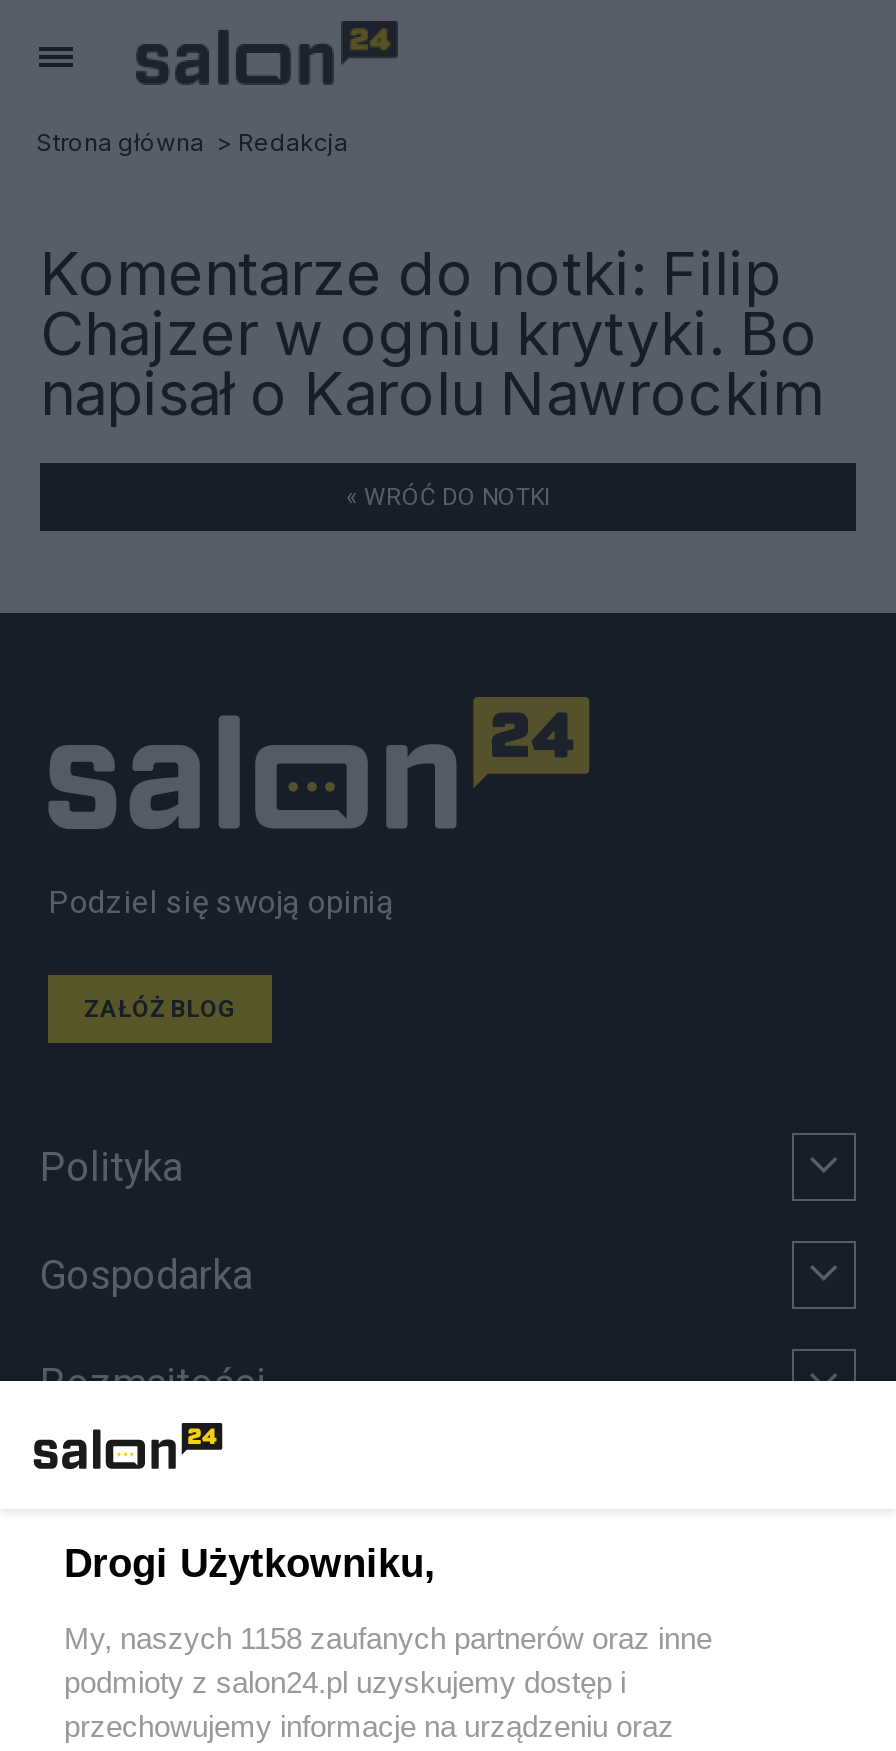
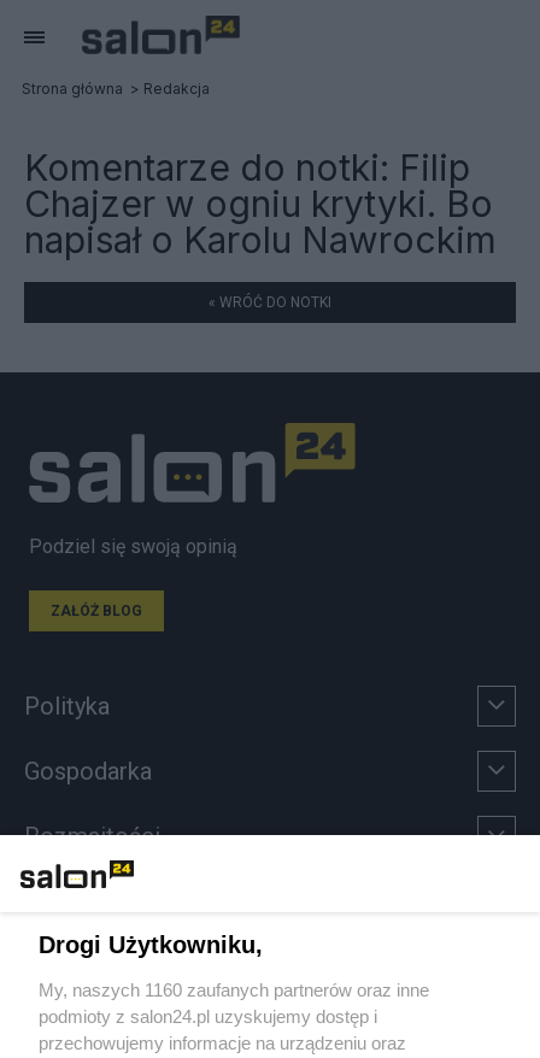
[64,1621,712,1655] My, naszych 1158 zaufanych partnerów oraz inne -> [39,980,429,1000] My, naszych 1160 zaufanych partnerów oraz inne

